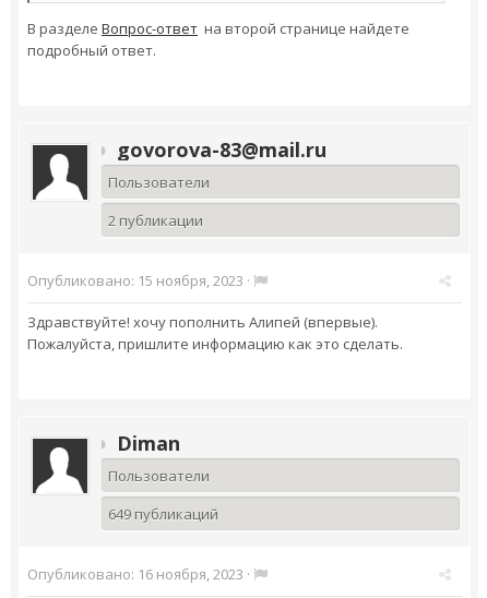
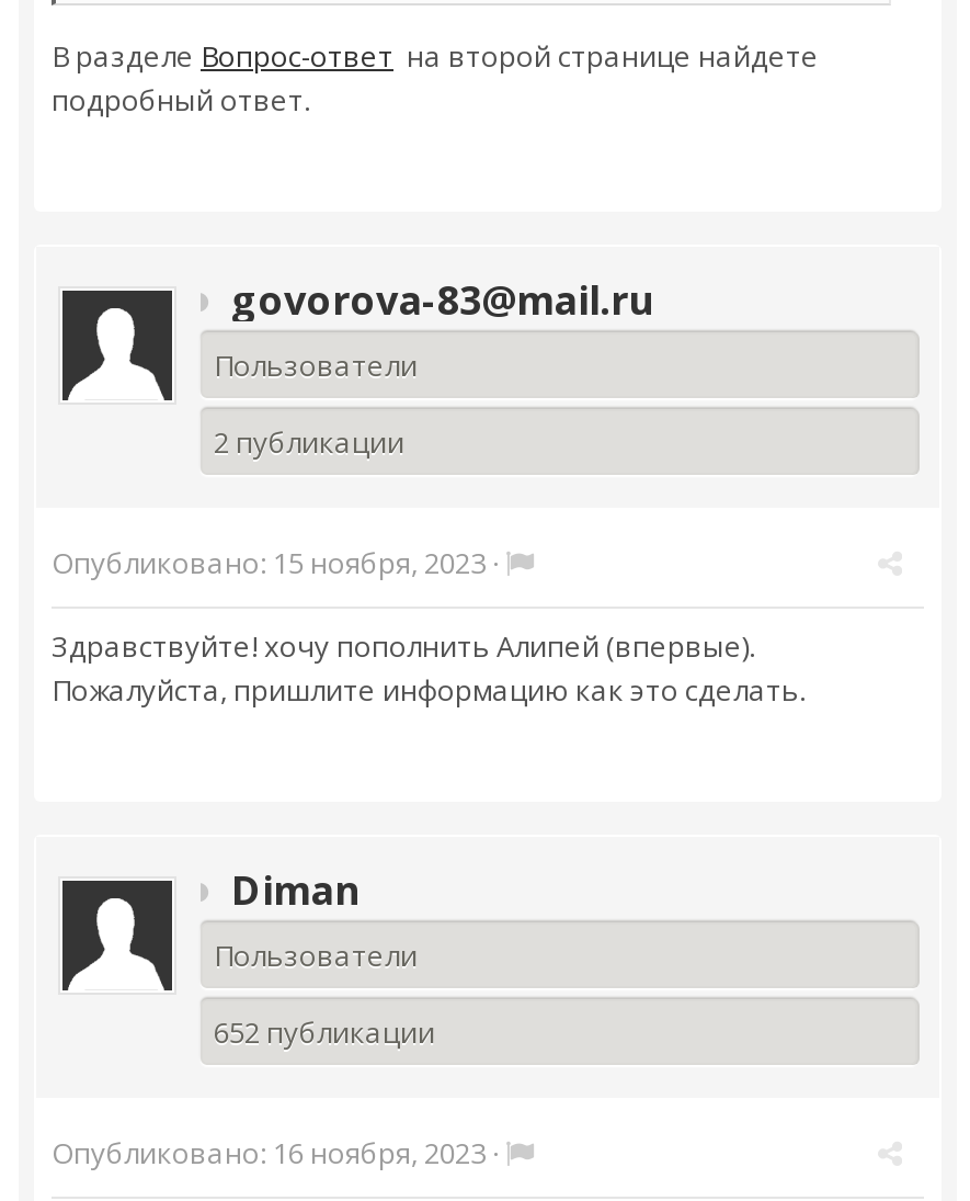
[108,504,218,523] 649 публикаций -> [214,1011,435,1051] 652 публикации

